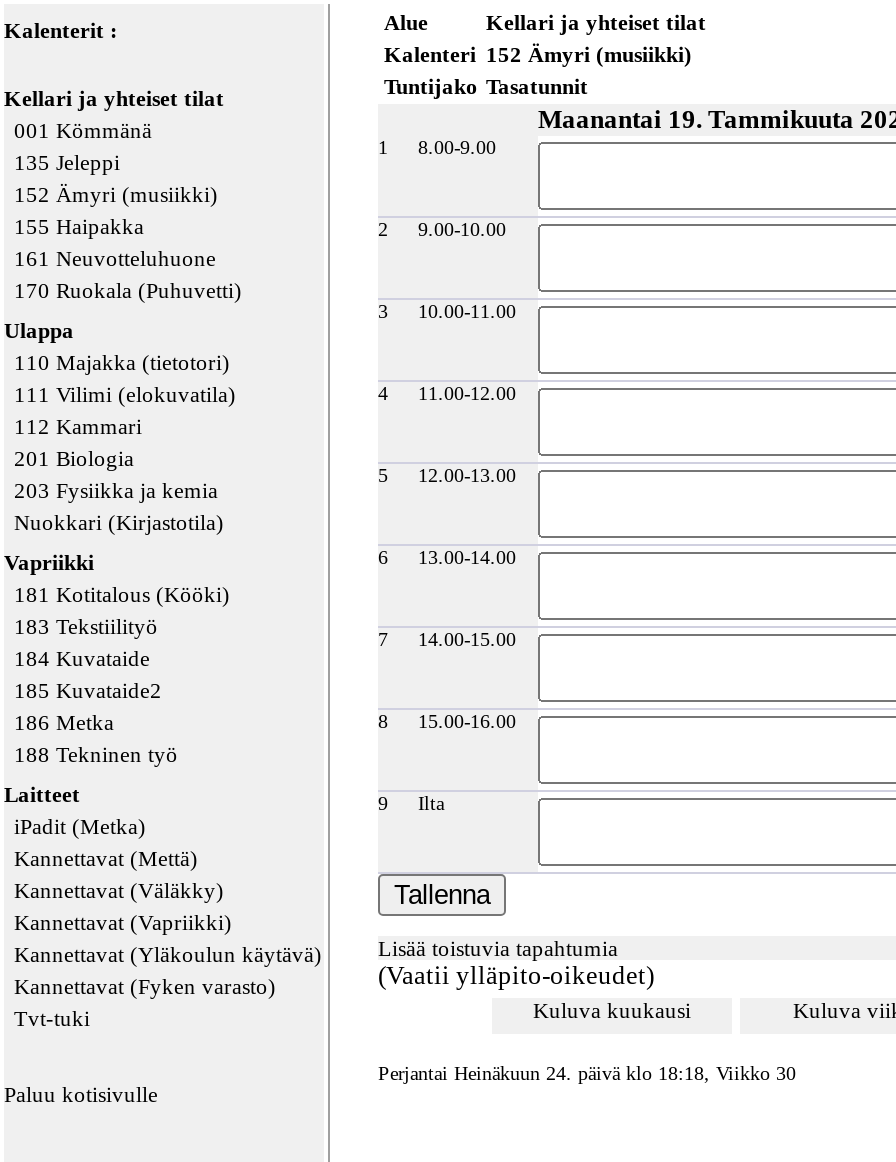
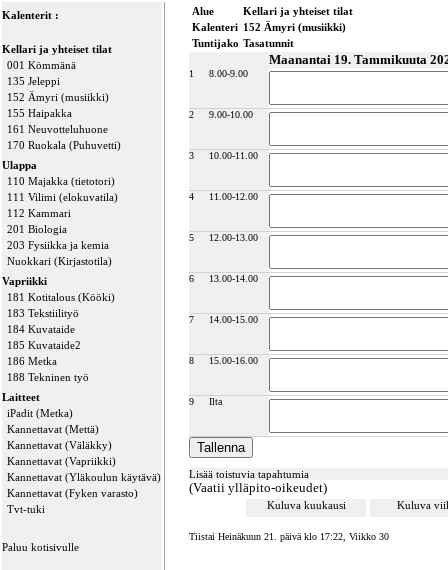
[378,1062,796,1084] Perjantai Heinäkuun 24. päivä klo 18:18, Viikko 30 -> [189,531,389,542] Tiistai Heinäkuun 21. päivä klo 17:22, Viikko 30

